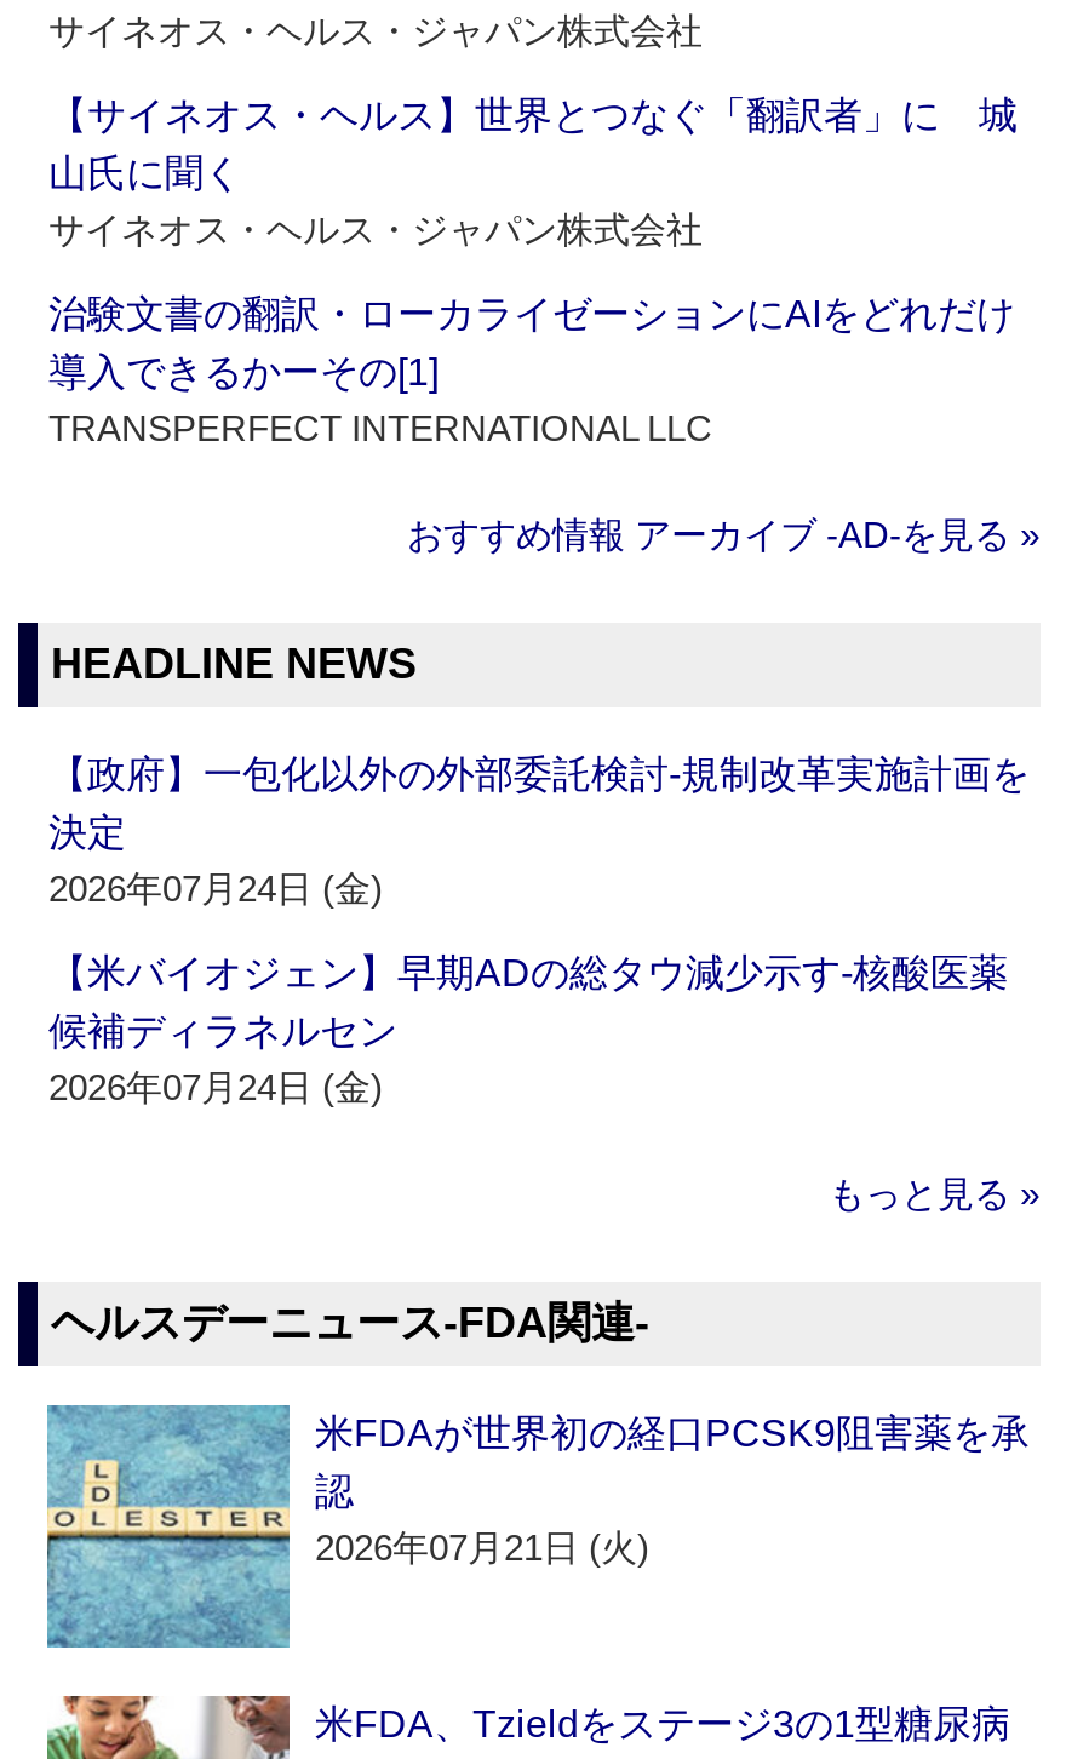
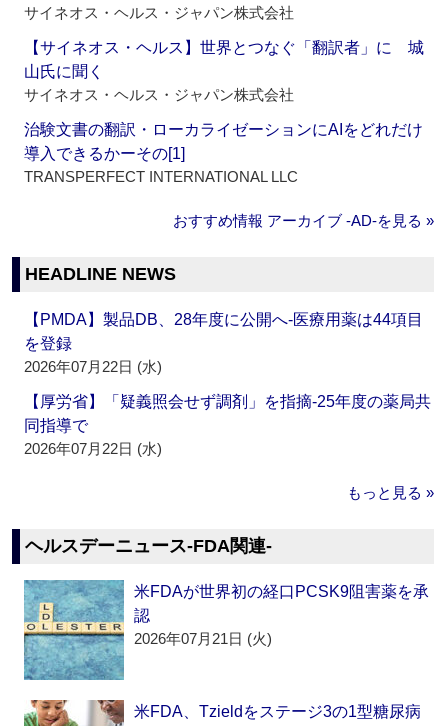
[48,754,1029,910] 【政府】一包化以外の外部委託検討‐規制改革実施計画を | 決定 | 2026年07月24日 (金) -> [24,311,423,375] 【PMDA】製品DB、28年度に公開へ‐医療用薬は44項目 | を登録 | 2026年07月22日 (水)
[48,953,1008,1108] 【米バイオジェン】早期ADの総タウ減少示す‐核酸医薬 | 候補ディラネルセン | 2026年07月24日 (金) -> [24,393,431,457] 【厚労省】「疑義照会せず調剤」を指摘‐25年度の薬局共 | 同指導で | 2026年07月22日 (水)

